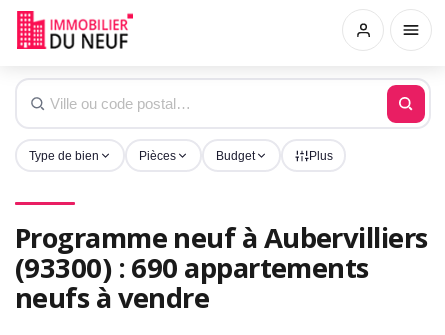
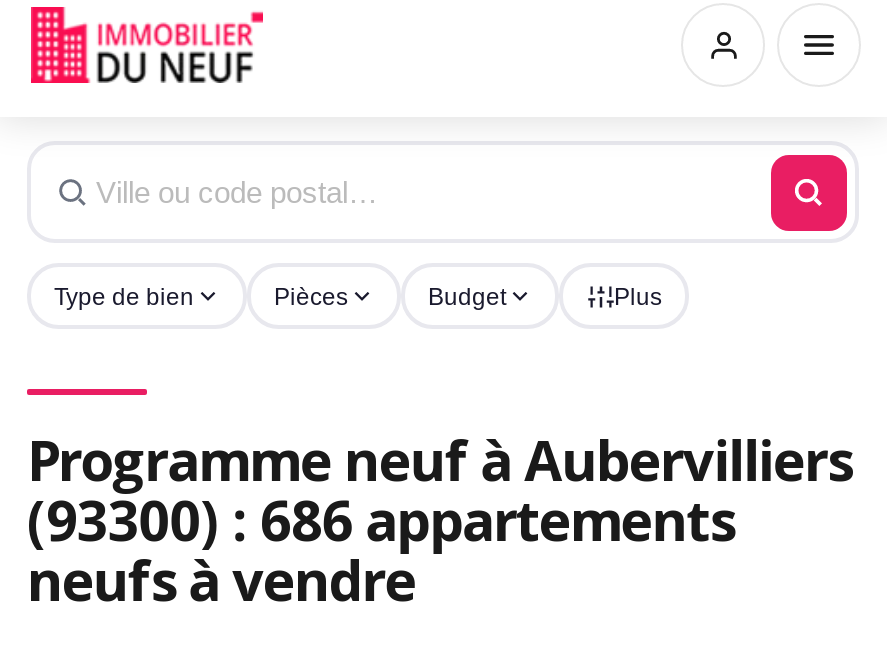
[15,249,369,286] (93300) : 690 appartements -> [27,483,734,557] (93300) : 686 appartements

